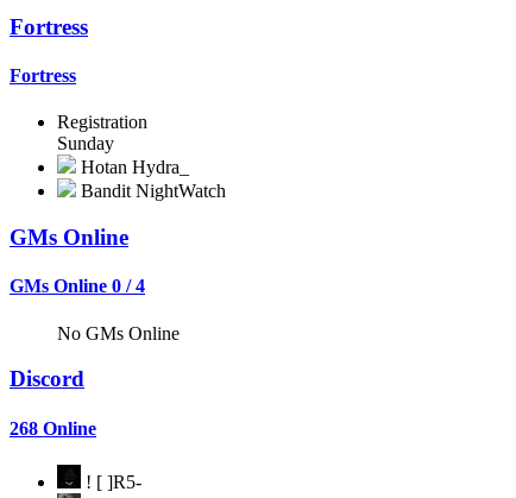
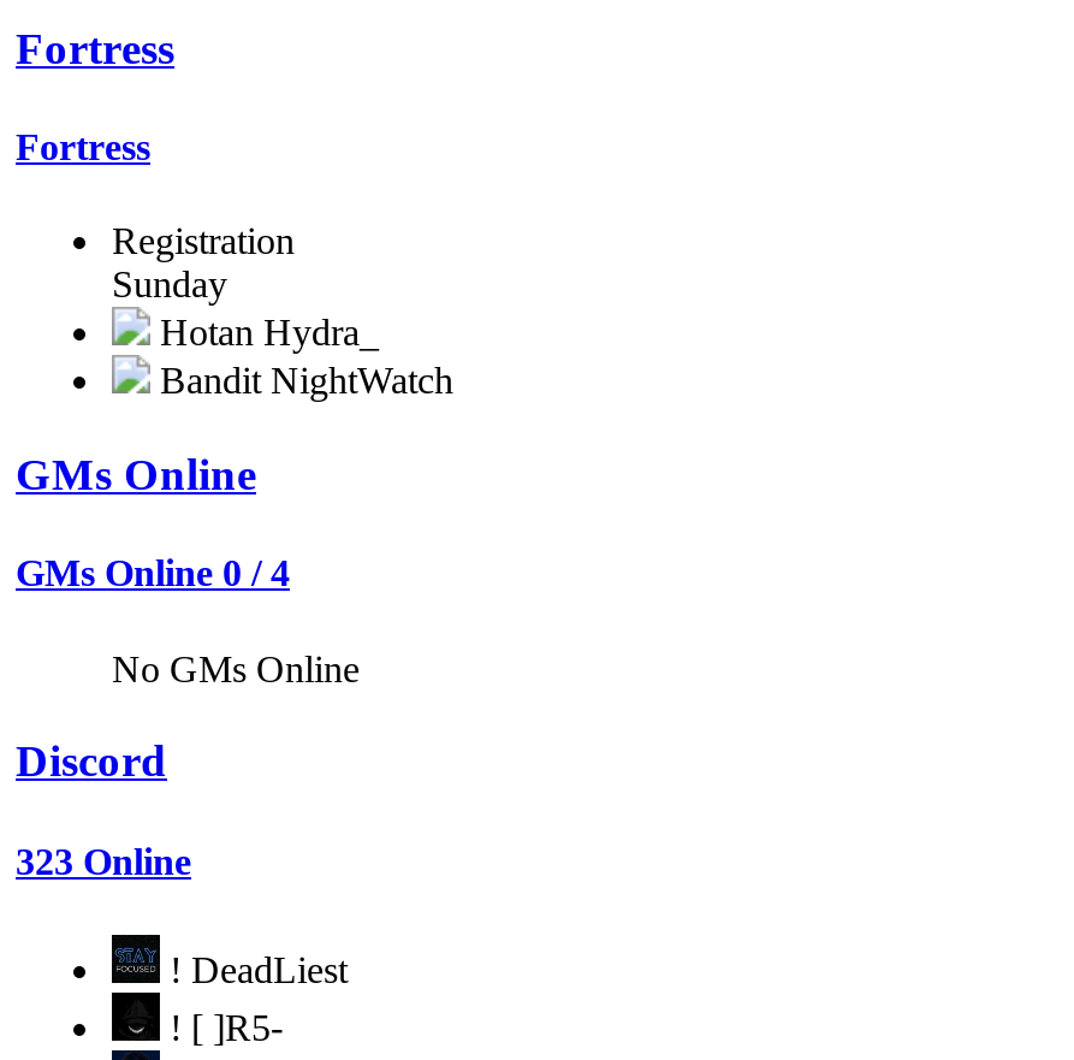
[10,418,96,438] 268 Online -> [16,840,348,990] 323 Online | ! DeadLiest

